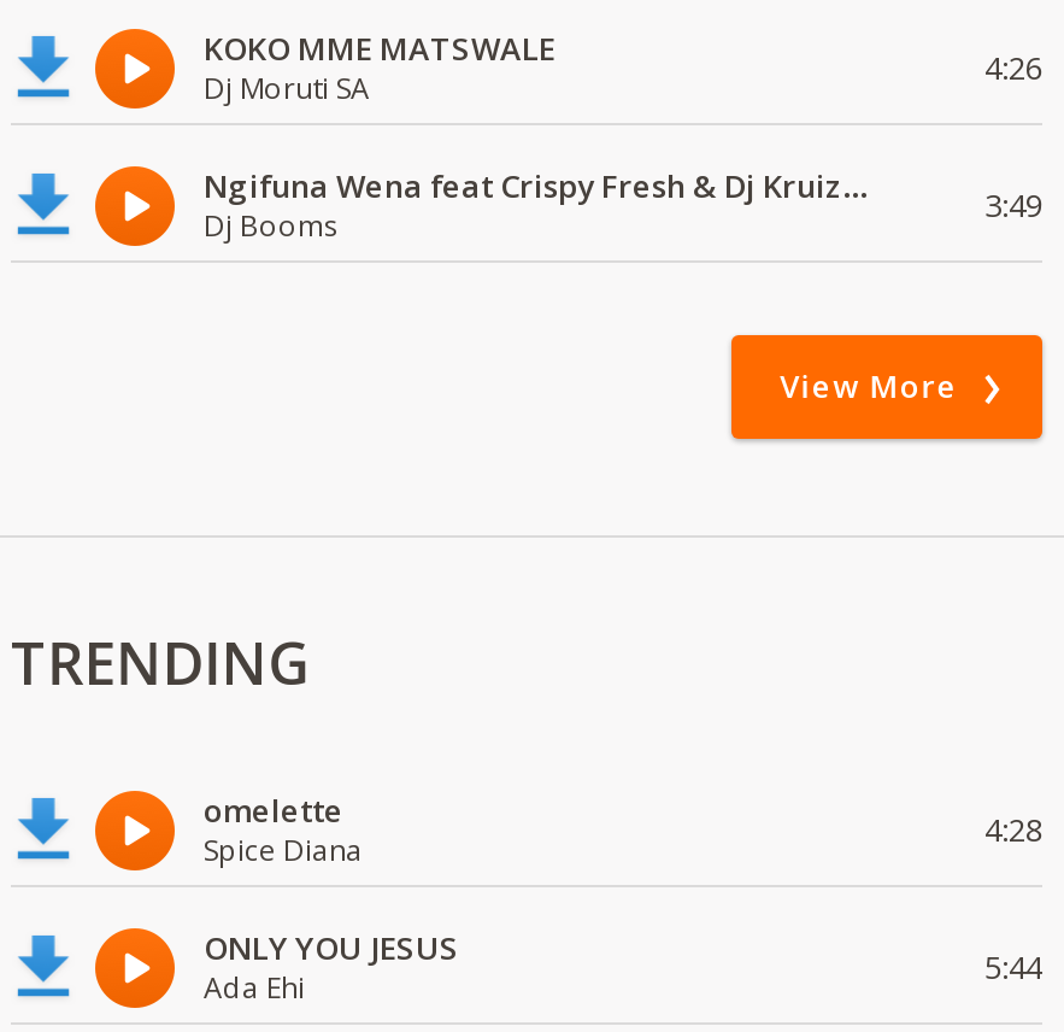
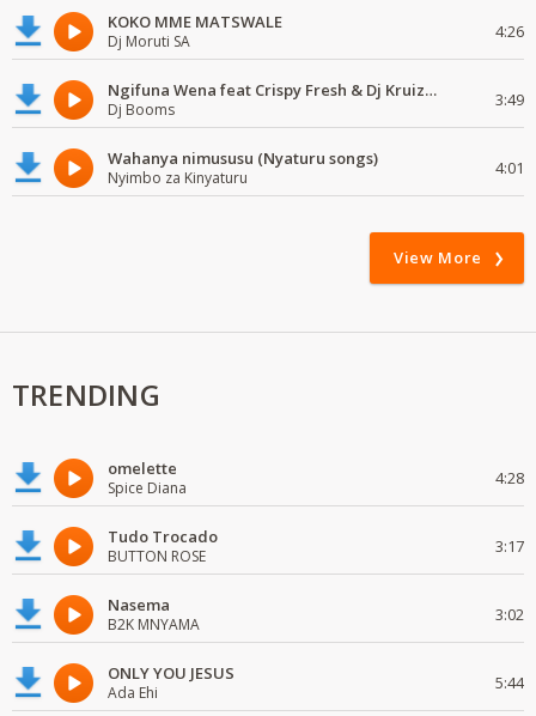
none -> [108,147,524,188] Wahanya nimususu (Nyaturu songs) | Nyimbo za Kinyaturu | 4:01
none -> [108,526,524,635] Tudo Trocado | BUTTON ROSE | 3:17 | Nasema | B2K MNYAMA | 3:02

